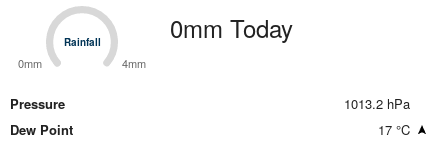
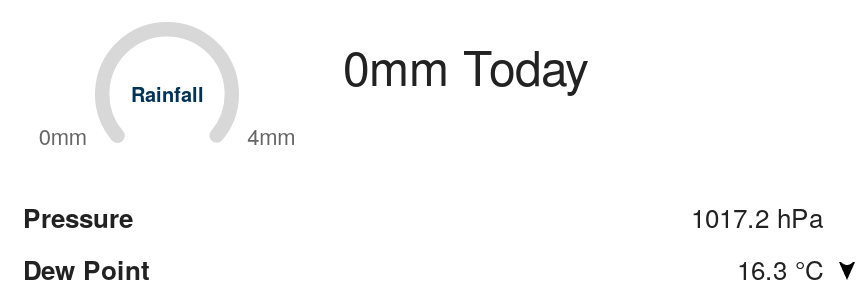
[344,94,410,113] 1013.2 hPa -> [691,198,823,236] 1017.2 hPa
[378,120,410,139] 17 °C -> [737,250,823,288] 16.3 °C

